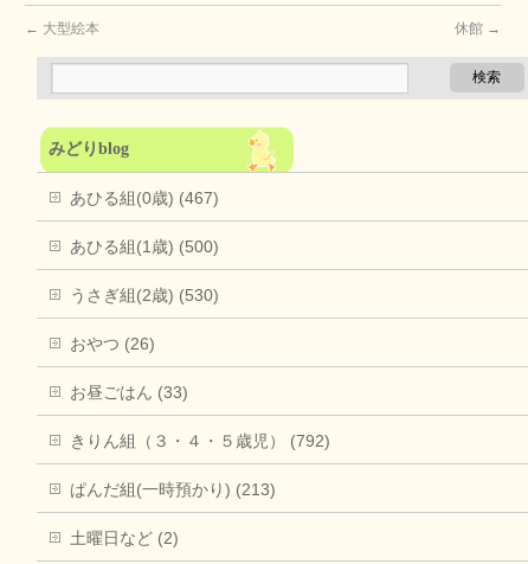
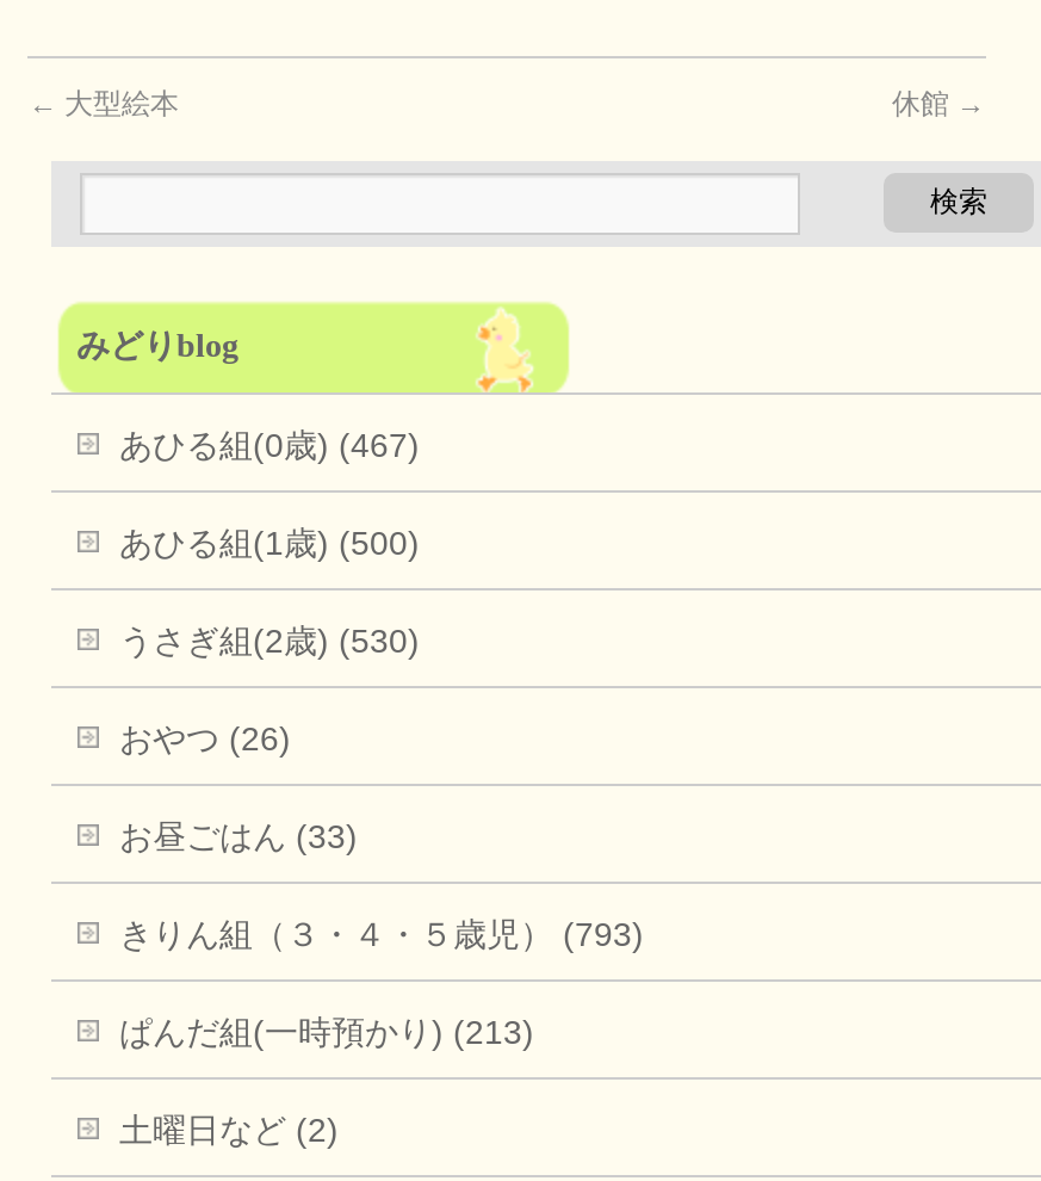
[70,432,331,451] きりん組（３・４・５歳児） (792) -> [119,916,644,954] きりん組（３・４・５歳児） (793)

